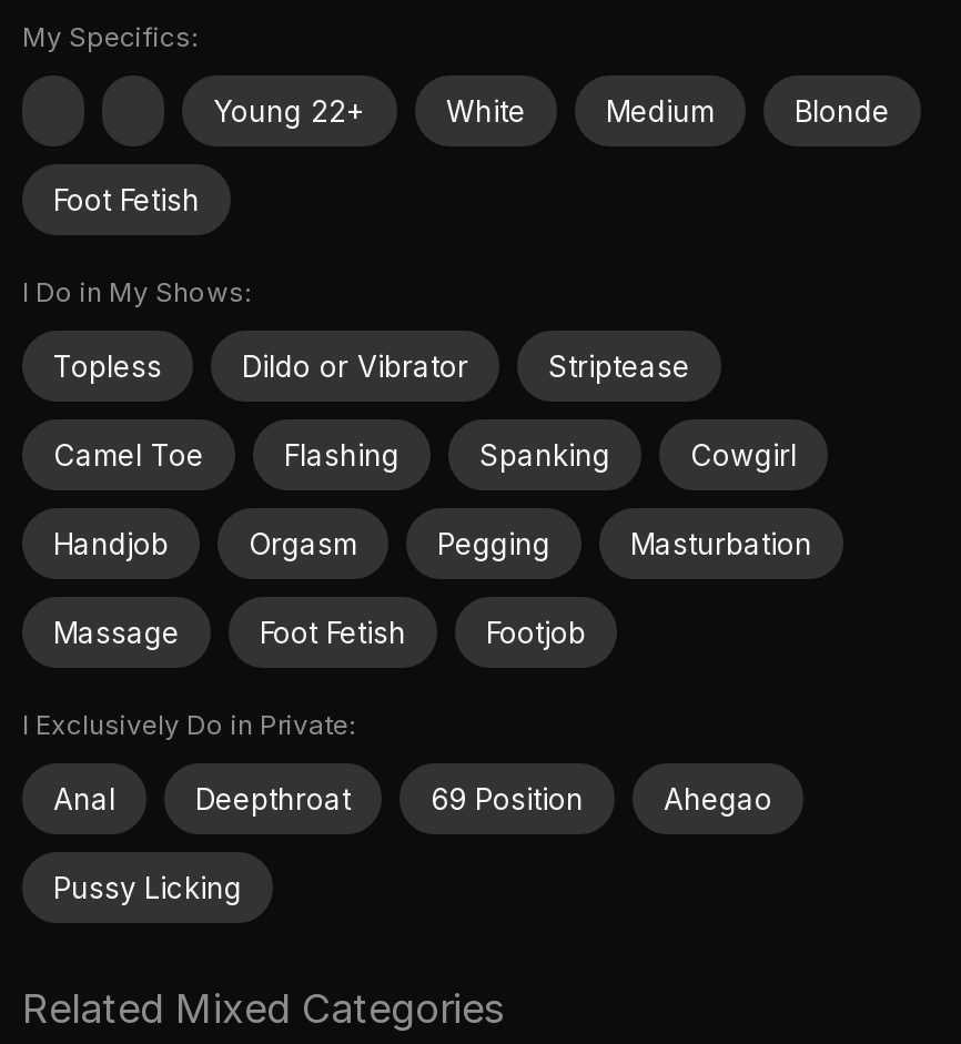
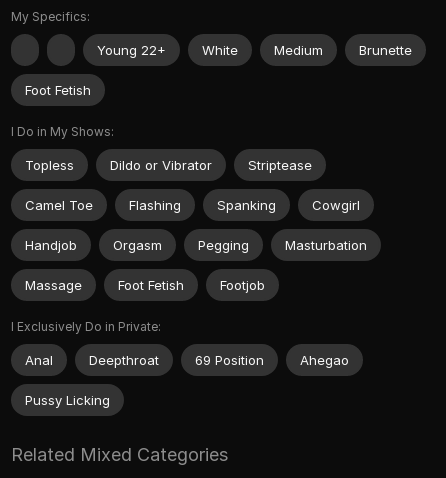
[795,92,890,128] Blonde -> [359,41,412,57] Brunette

